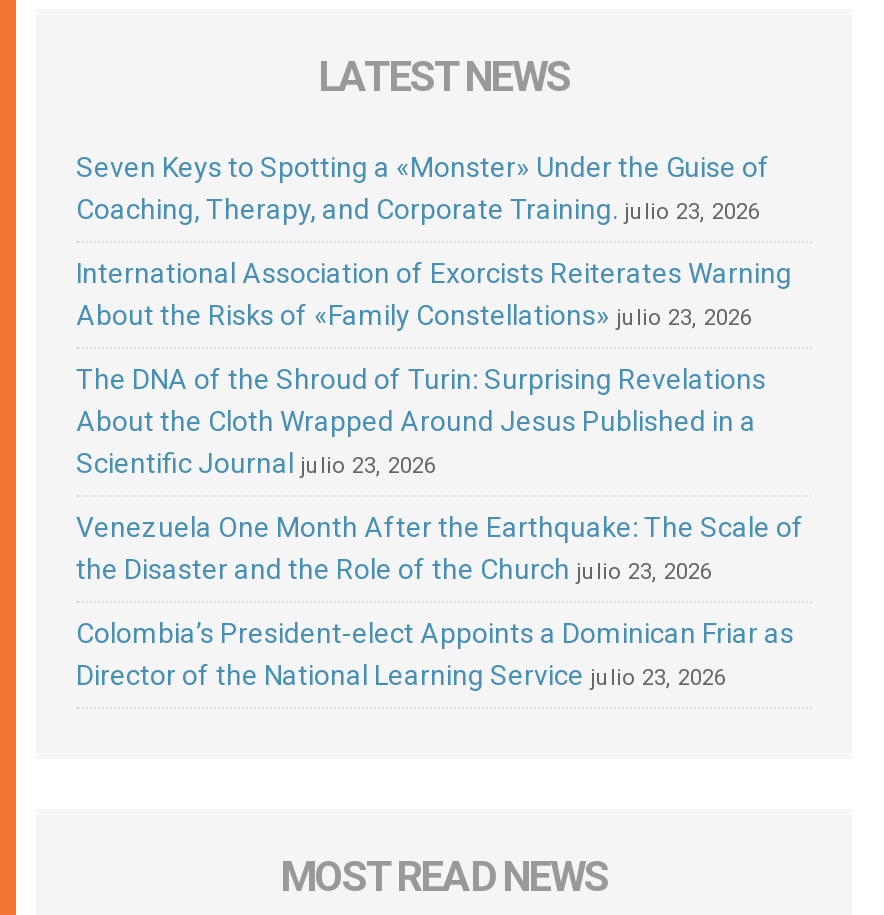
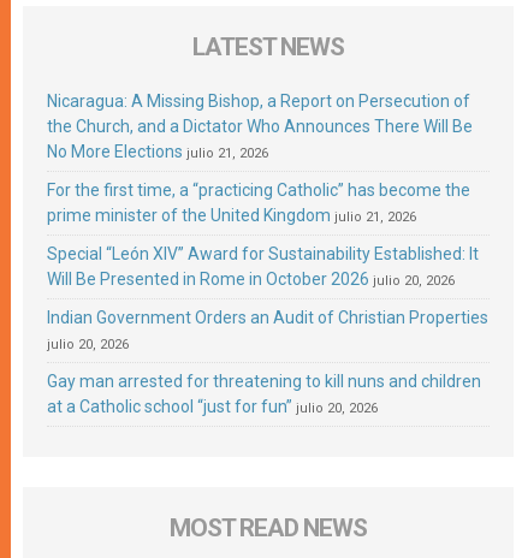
[76,150,804,690] Seven Keys to Spotting a «Monster» Under the Guise of | Coaching, Therapy, and Corporate Training. julio 23, 2026 | International Association of Exorcists Reiterates Warning | About the Risks of «Family Constellations» julio 23, 2026 | The DNA of the Shroud of Turin: Surprising Revelations | About the Cloth Wrapped Around Jesus Published in a | Scientific Journal julio 23, 2026 | Venezuela One Month After the Earthquake: The Scale of | the Disaster and the Role of the Church julio 23, 2026 | Colombia’s President-elect Appoints a Dominican Friar as | Director of the National Learning Service julio 23, 2026 -> [47,91,488,416] Nicaragua: A Missing Bishop, a Report on Persecution of | the Church, and a Dictator Who Announces There Will Be | No More Elections julio 21, 2026 | For the first time, a “practicing Catholic” has become the | prime minister of the United Kingdom julio 21, 2026 | Special “León XIV” Award for Sustainability Established: It | Will Be Presented in Rome in October 2026 julio 20, 2026 | Indian Government Orders an Audit of Christian Properties | julio 20, 2026 | Gay man arrested for threatening to kill nuns and children | at a Catholic school “just for fun” julio 20, 2026

